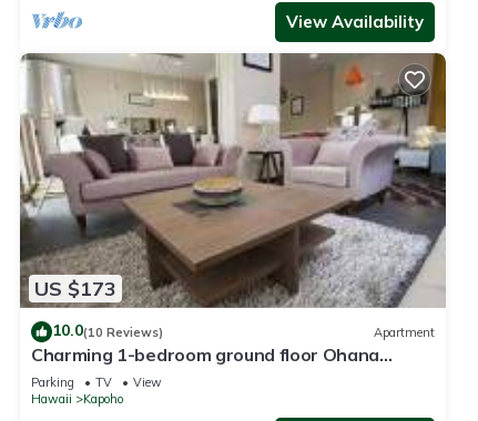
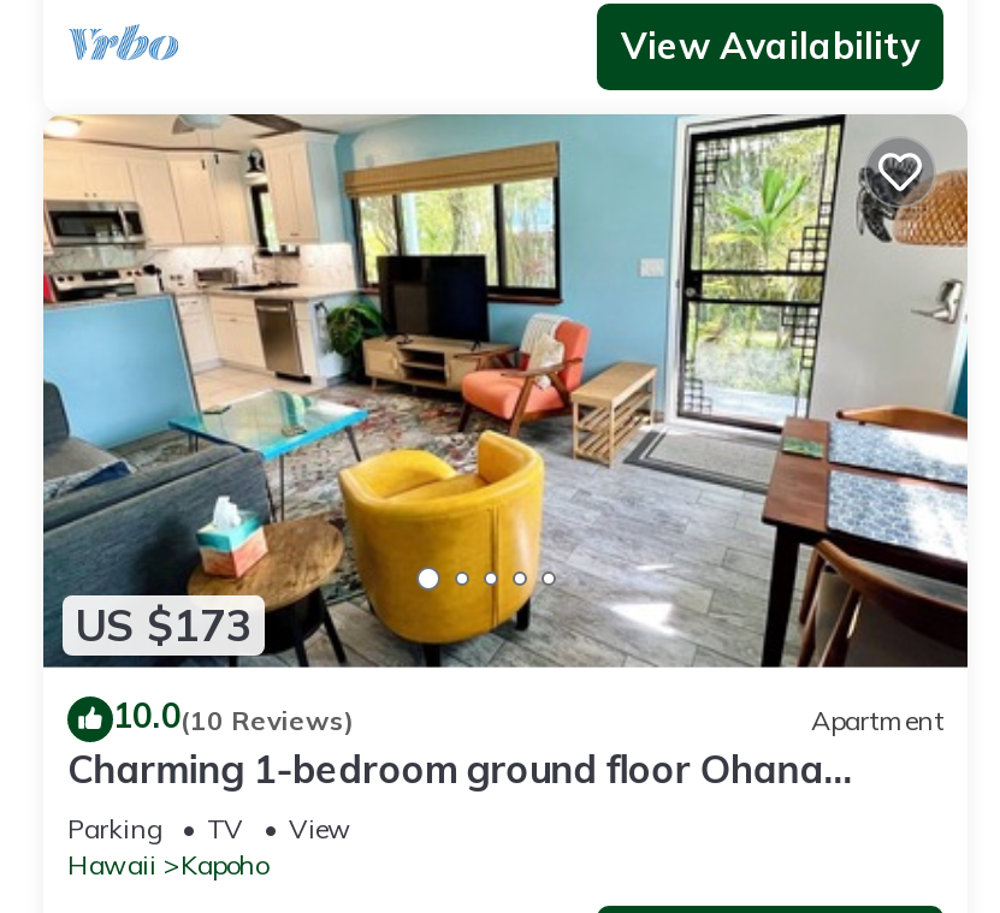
[20,52,447,308] [image] -> [41,114,970,668] [image]

